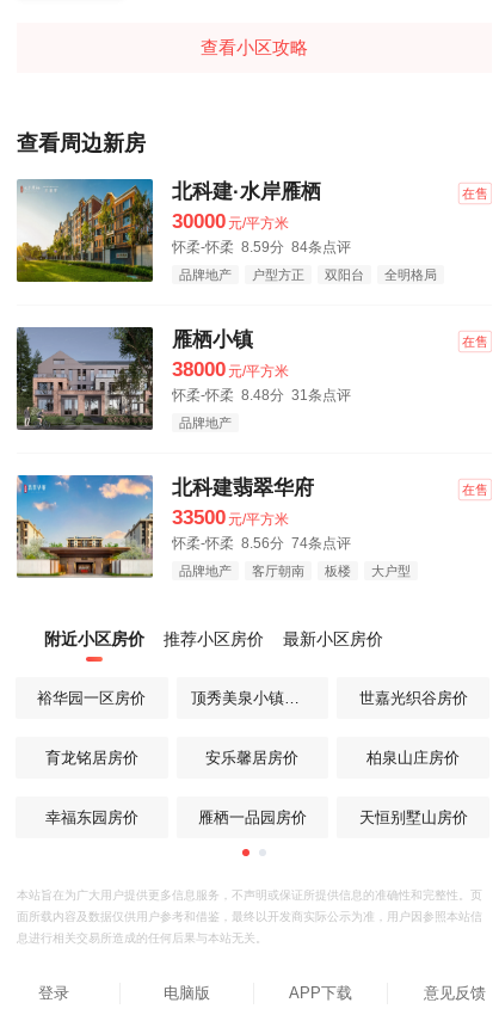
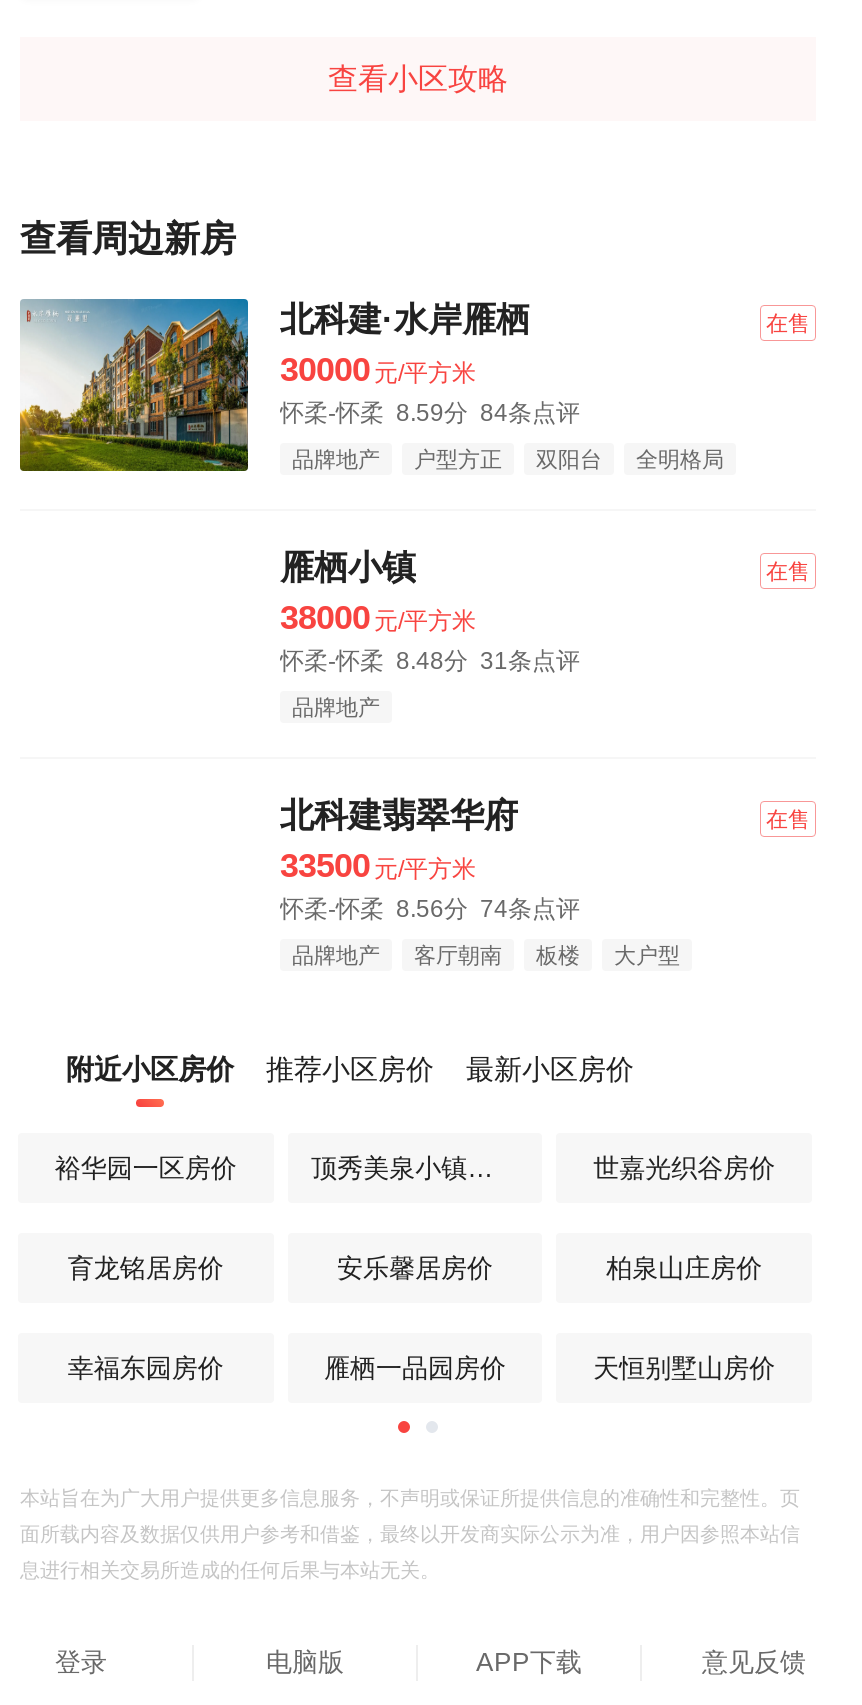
[16,326,154,431] [image] -> none
[16,474,154,579] [image] -> none

